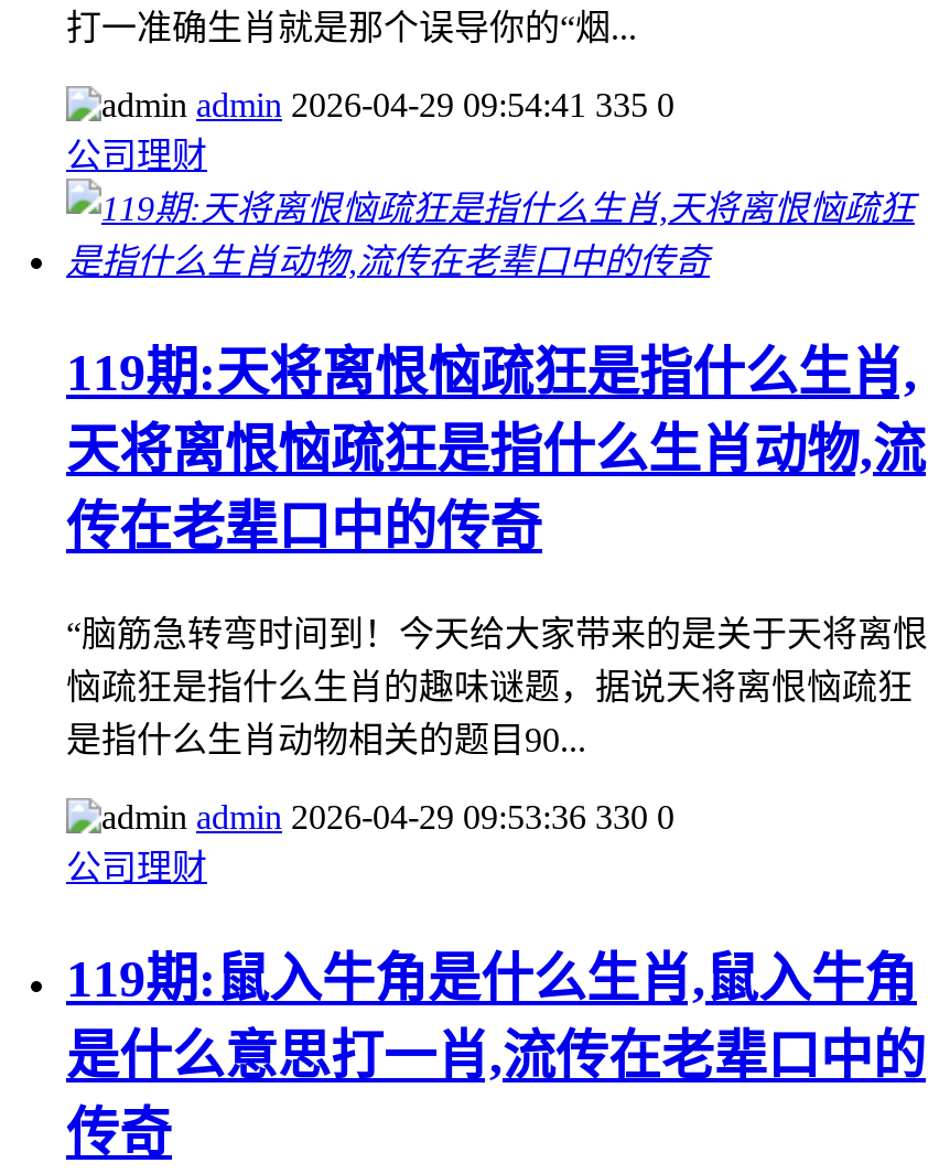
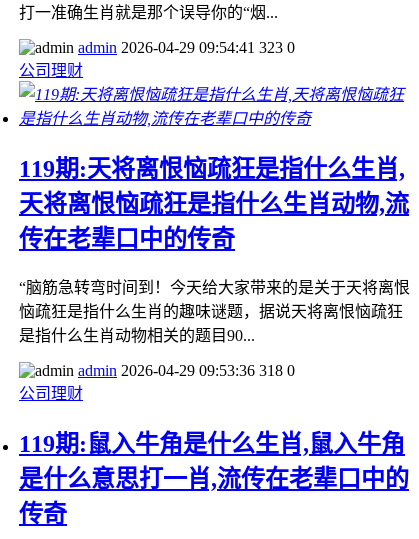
[196,86,674,124] admin 2026-04-29 09:54:41 335 0 -> [78,39,295,56] admin 2026-04-29 09:54:41 323 0
[196,798,674,836] admin 2026-04-29 09:53:36 330 0 -> [78,362,295,379] admin 2026-04-29 09:53:36 318 0

